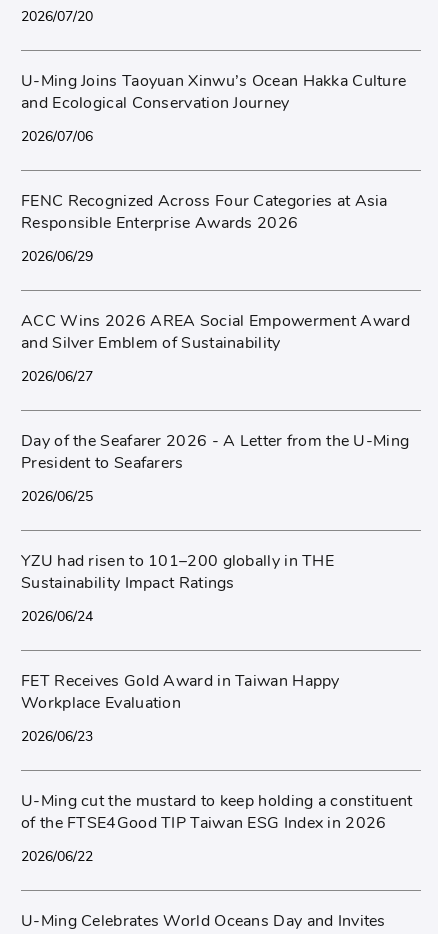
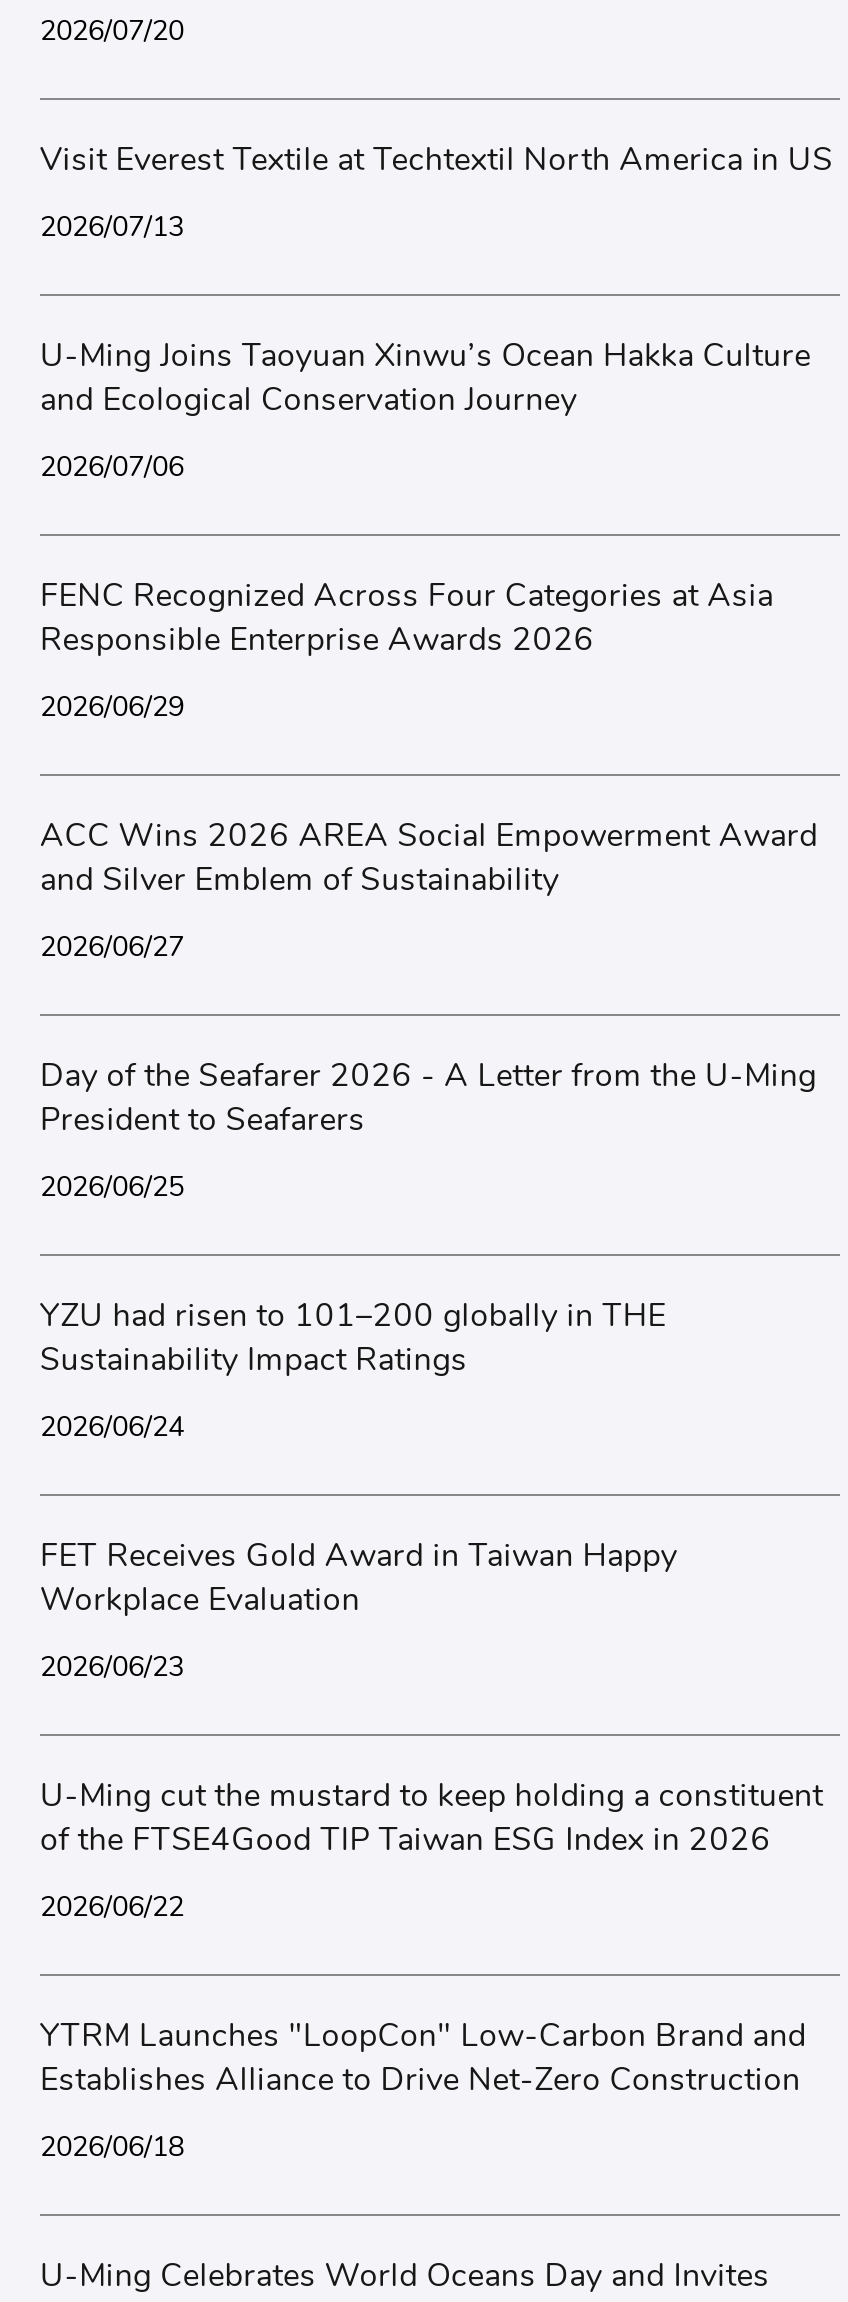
none -> [40,145,833,243] Visit Everest Textile at Techtextil North America in US | 2026/07/13
none -> [40,2021,806,2163] YTRM Launches "LoopCon" Low-Carbon Brand and | Establishes Alliance to Drive Net-Zero Construction | 2026/06/18

